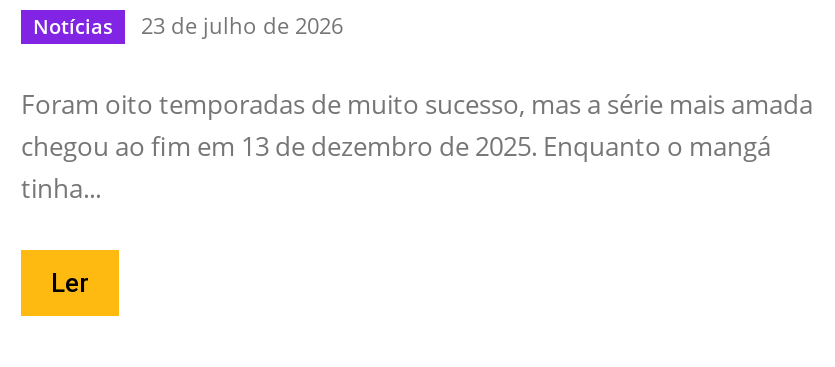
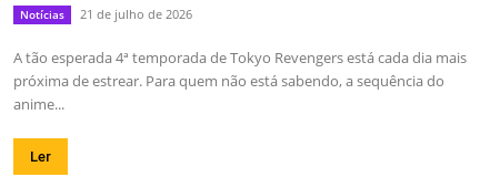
[33,10,343,40] Notícias 23 de julho de 2026 -> [20,6,192,22] Notícias 21 de julho de 2026
[21,86,813,206] Foram oito temporadas de muito sucesso, mas a série mais amada | chegou ao fim em 13 de dezembro de 2025. Enquanto o mangá | tinha... -> [13,48,467,114] A tão esperada 4ª temporada de Tokyo Revengers está cada dia mais | próxima de estrear. Para quem não está sabendo, a sequência do | anime...

